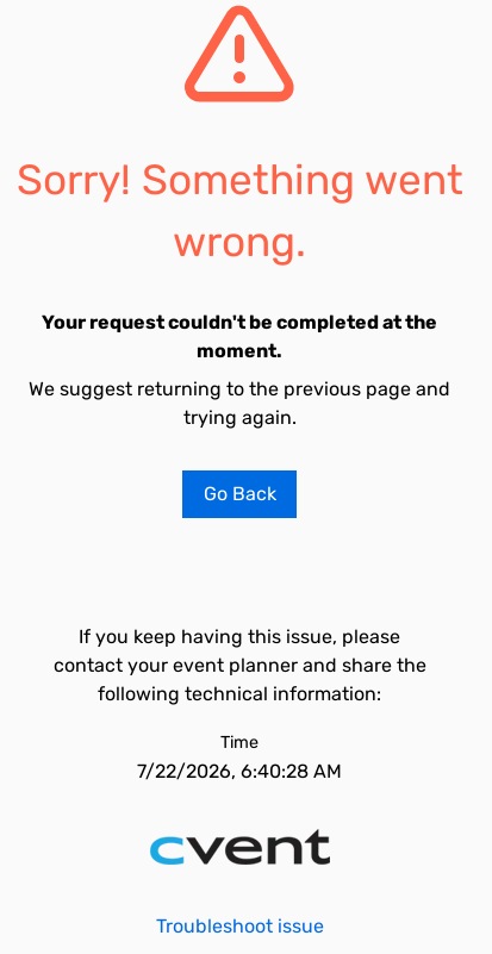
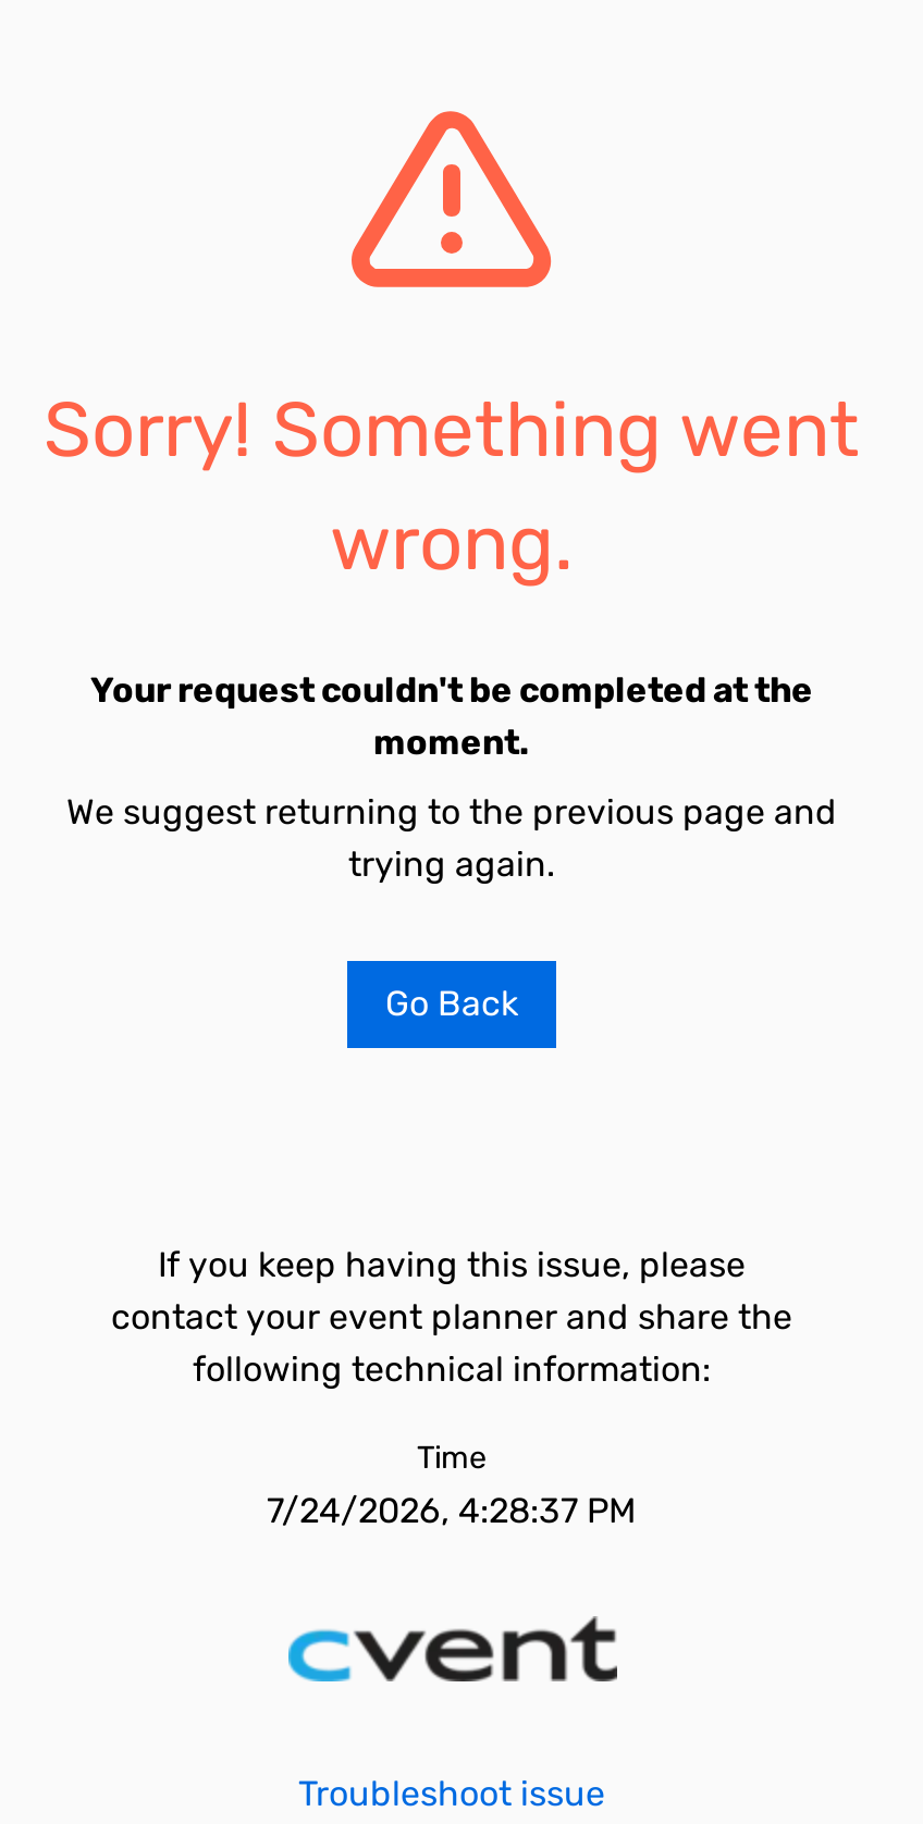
[137,760,342,782] 7/22/2026, 6:40:28 AM -> [267,1490,637,1531] 7/24/2026, 4:28:37 PM

